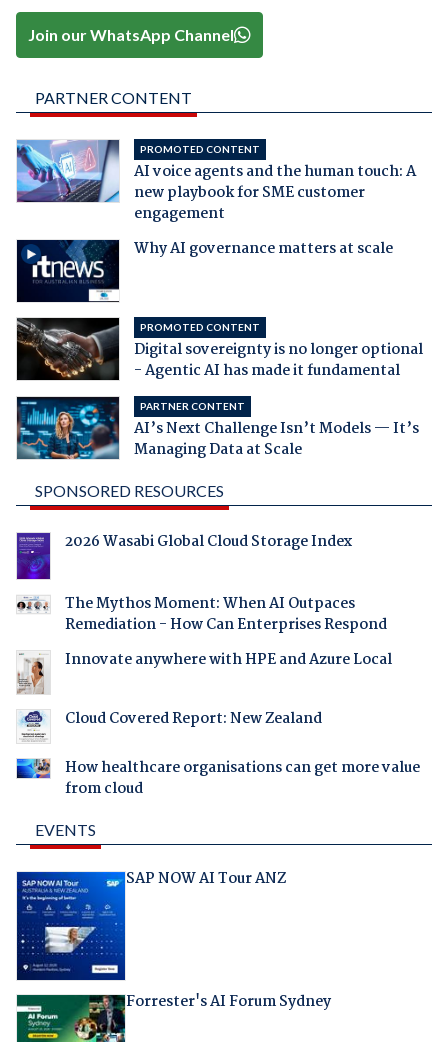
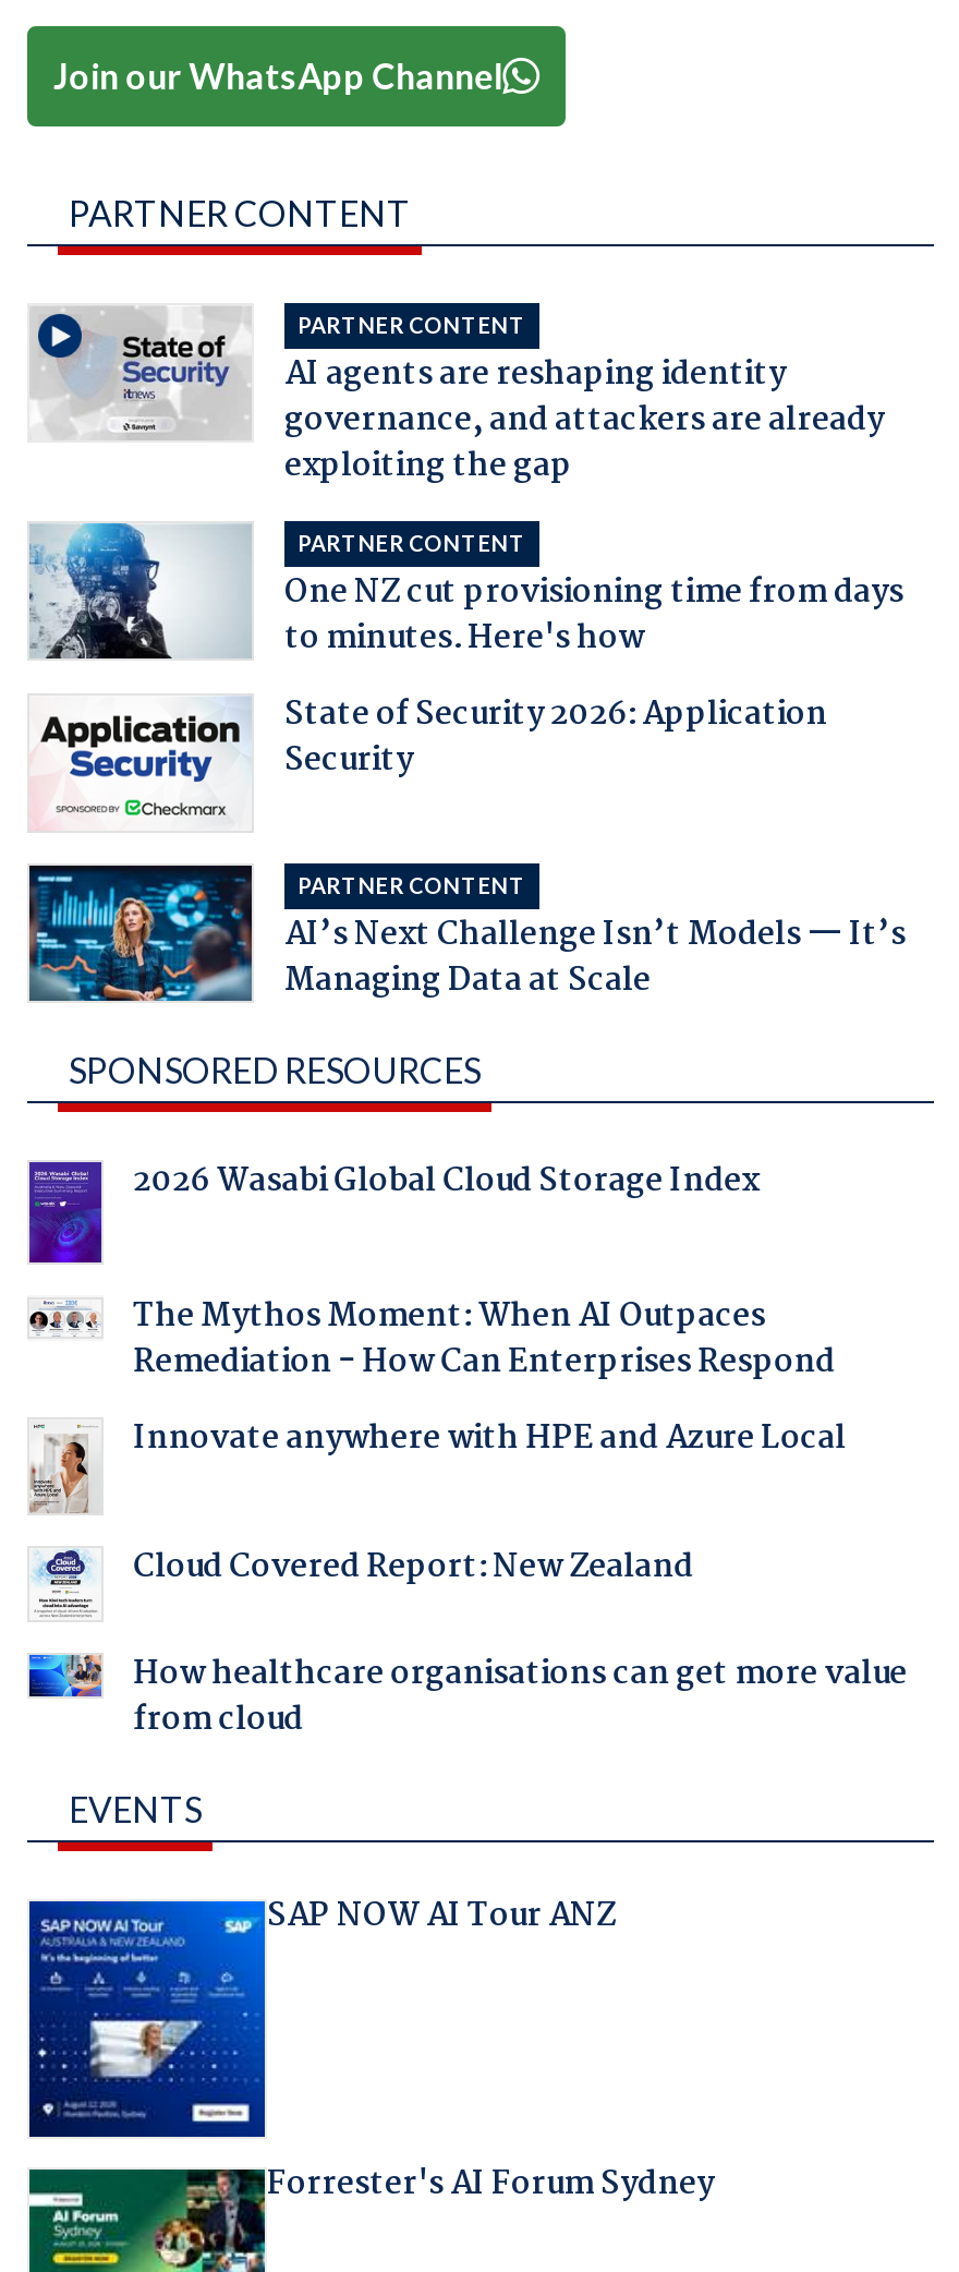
[16,139,416,226] [image] | PROMOTED CONTENT | AI voice agents and the human touch: A | new playbook for SME customer | engagement -> [29,305,884,493] [image] | PARTNER CONTENT | AI agents are reshaping identity | governance, and attackers are already | exploiting the gap
[16,237,393,303] [image] | Why AI governance matters at scale -> [27,521,903,666] [image] | PARTNER CONTENT | One NZ cut provisioning time from days | to minutes. Here's how
[16,317,423,383] [image] | PROMOTED CONTENT | Digital sovereignty is no longer optional | - Agentic AI has made it fundamental -> [29,690,827,829] [image] | State of Security 2026: Application | Security

